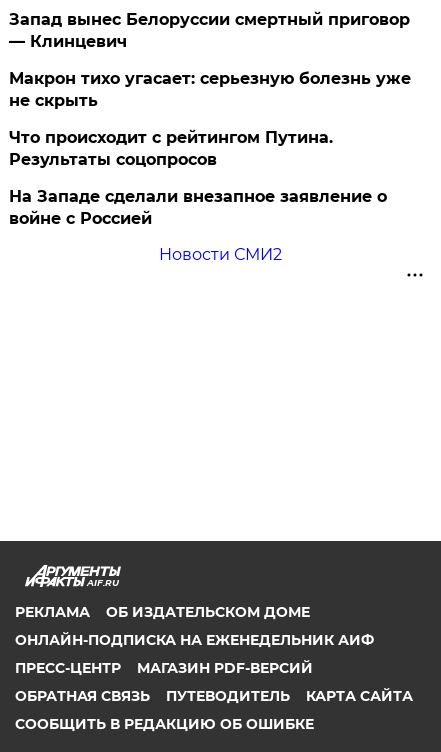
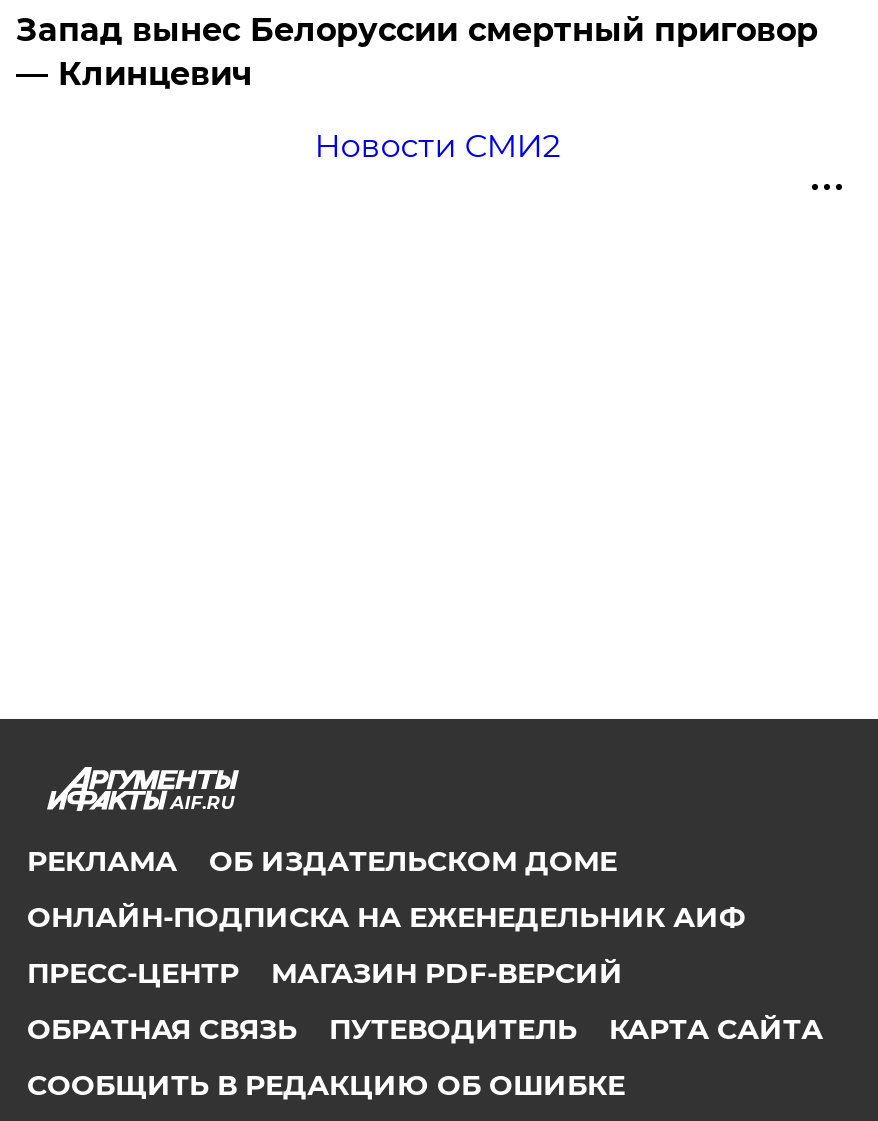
[9,69,411,228] Макрон тихо угасает: серьезную болезнь уже | не скрыть | Что происходит с рейтингом Путина. | Результаты соцопросов | На Западе сделали внезапное заявление о | войне с Россией -> none

